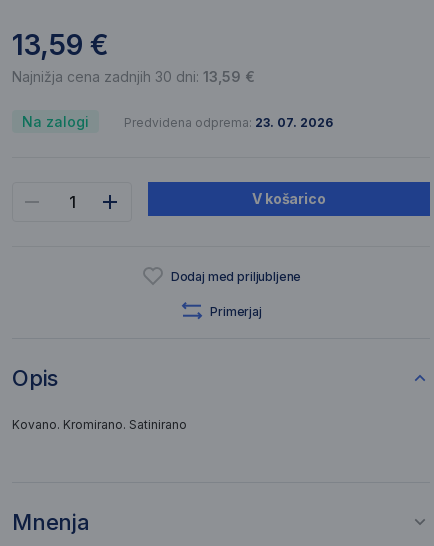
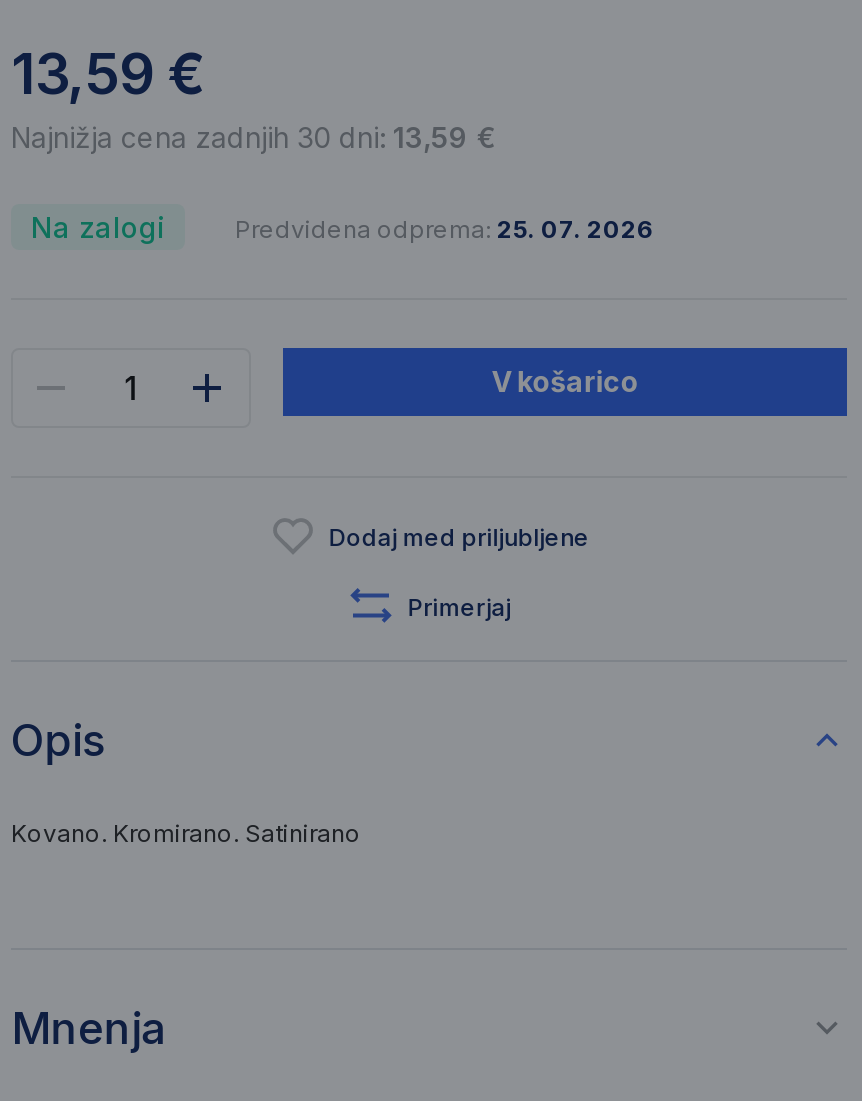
[124,115,333,130] Predvidena odprema: 23. 07. 2026 -> [235,214,653,244] Predvidena odprema: 25. 07. 2026

